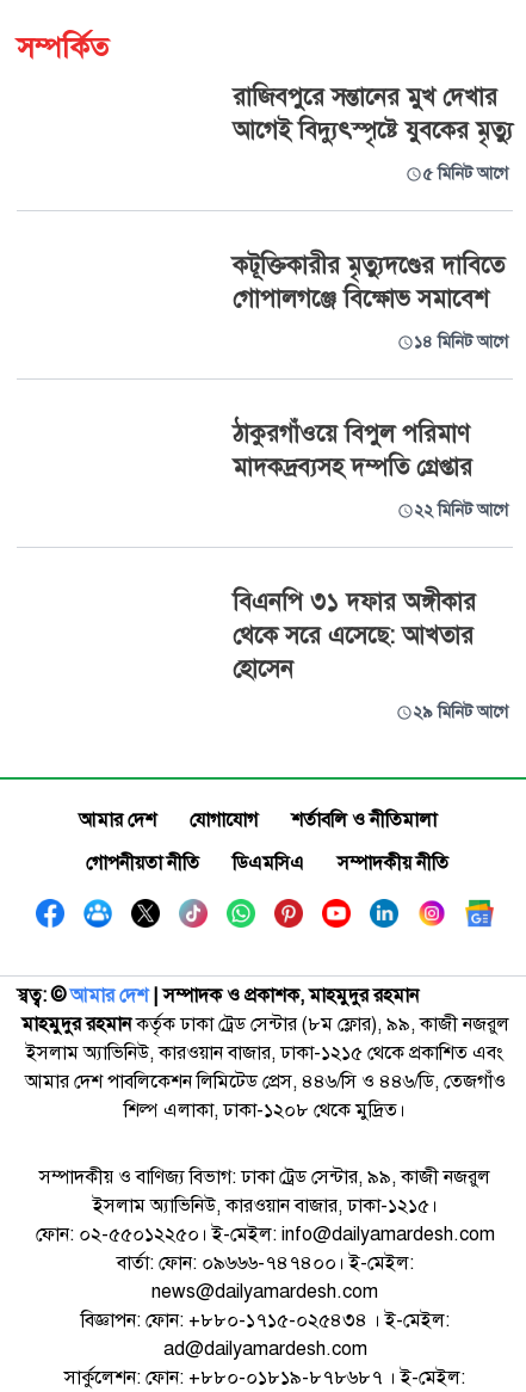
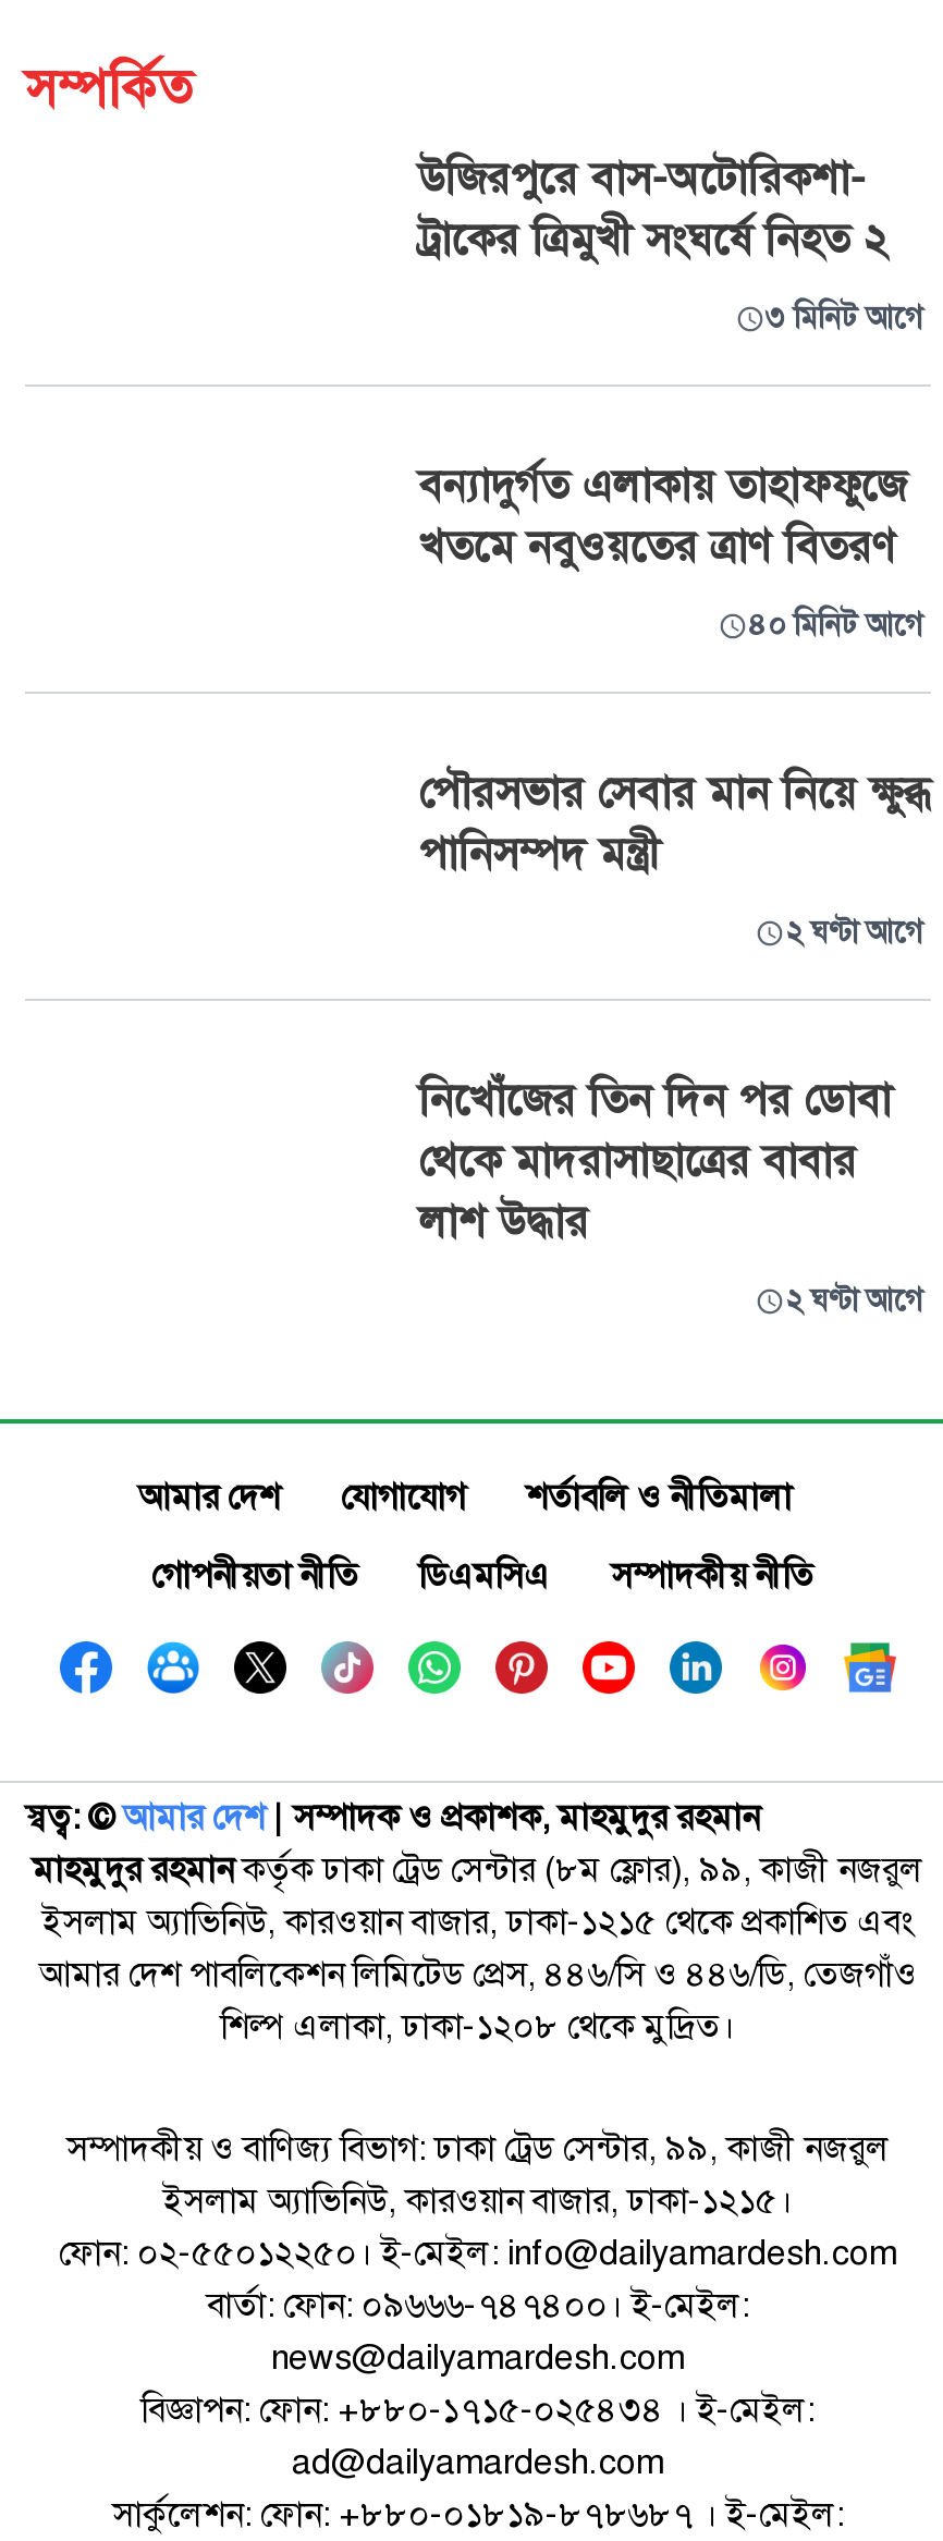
[232,82,513,145] রাজিবপুরে সন্তানের মুখ দেখার | আগেই বিদ্যুৎস্পৃষ্টে যুবকের মৃত্যু -> [419,151,889,266] উজিরপুরে বাস-অটোরিকশা- | ট্রাকের ত্রিমুখী সংঘর্ষে নিহত ২
[422,163,508,184] ৫ মিনিট আগে -> [766,299,922,336] ৩ মিনিট আগে
[232,250,504,314] কটূক্তিকারীর মৃত্যুদণ্ডের দাবিতে | গোপালগঞ্জে বিক্ষোভ সমাবেশ -> [419,458,907,574] বন্যাদুর্গত এলাকায় তাহাফফুজে | খতমে নবুওয়তের ত্রাণ বিতরণ
[414,332,508,352] ১৪ মিনিট আগে -> [748,606,922,643] ৪০ মিনিট আগে
[232,419,472,482] ঠাকুরগাঁওয়ে বিপুল পরিমাণ | মাদকদ্রব্যসহ দম্পতি গ্রেপ্তার -> [419,765,931,881] পৌরসভার সেবার মান নিয়ে ক্ষুব্ধ | পানিসম্পদ মন্ত্রী
[414,500,508,520] ২২ মিনিট আগে -> [785,913,922,950] ২ ঘণ্টা আগে
[232,587,476,684] বিএনপি ৩১ দফার অঙ্গীকার | থেকে সরে এসেছে: আখতার | হোসেন -> [419,1072,891,1249] নিখোঁজের তিন দিন পর ডোবা | থেকে মাদরাসাছাত্রের বাবার | লাশ উদ্ধার
[413,702,508,722] ২৯ মিনিট আগে -> [785,1282,922,1319] ২ ঘণ্টা আগে

